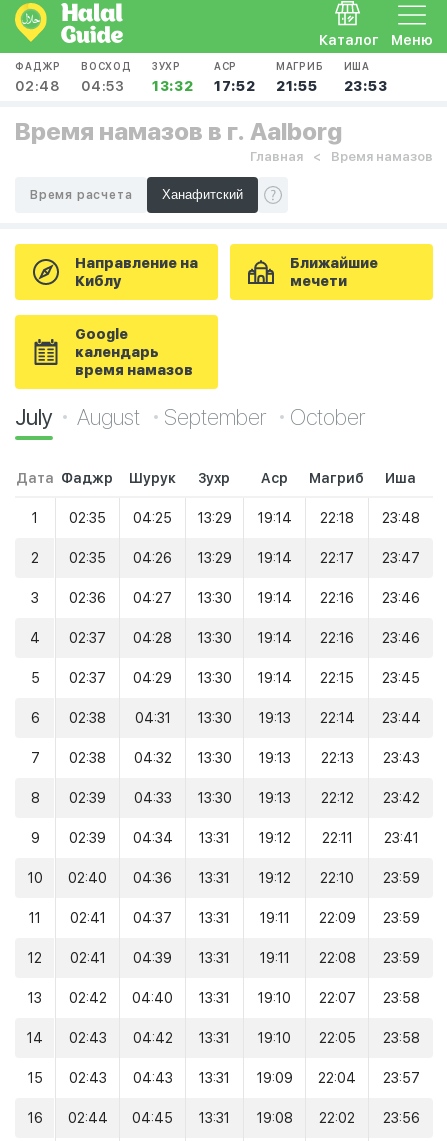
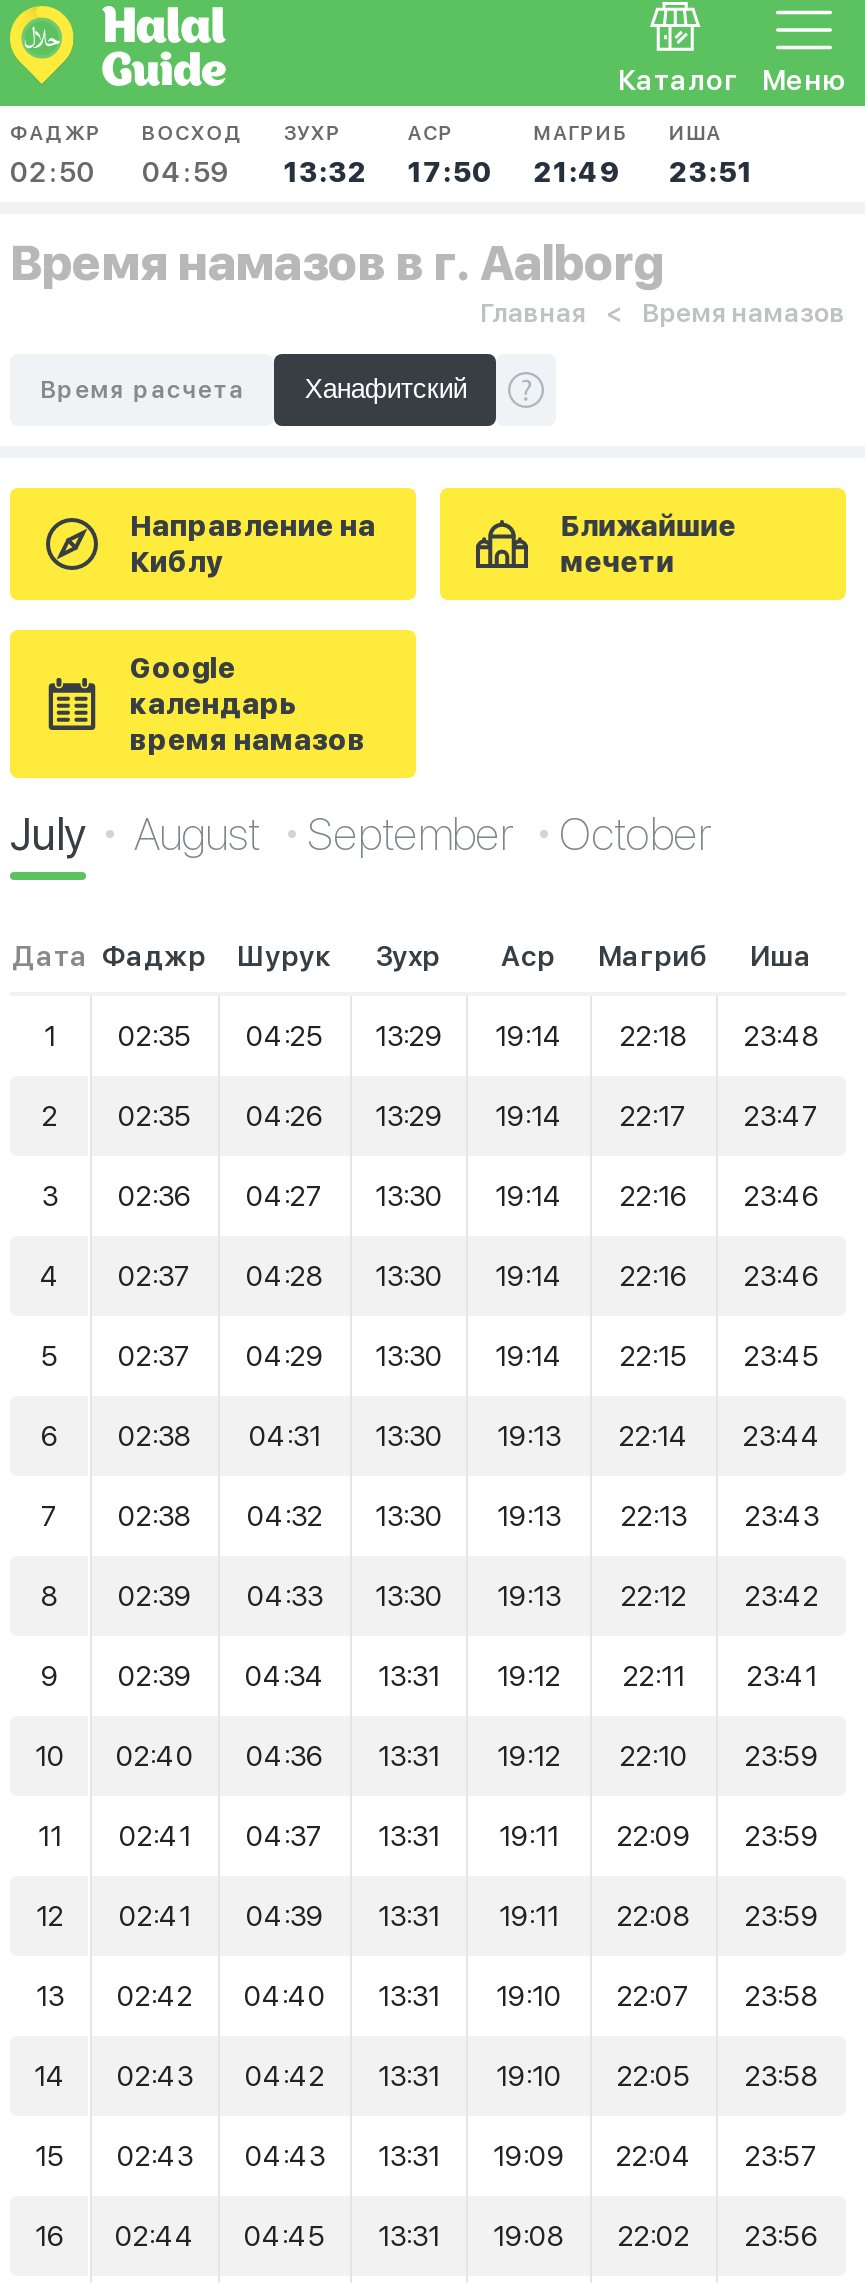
[15,78,60,94] 02:48 -> [10,156,96,188] 02:50
[81,78,125,94] 04:53 -> [142,156,230,188] 04:59
[214,78,256,94] 17:52 -> [408,156,494,188] 17:50
[276,78,318,94] 21:55 -> [534,156,622,188] 21:49
[344,78,388,94] 23:53 -> [669,156,753,188] 23:51

